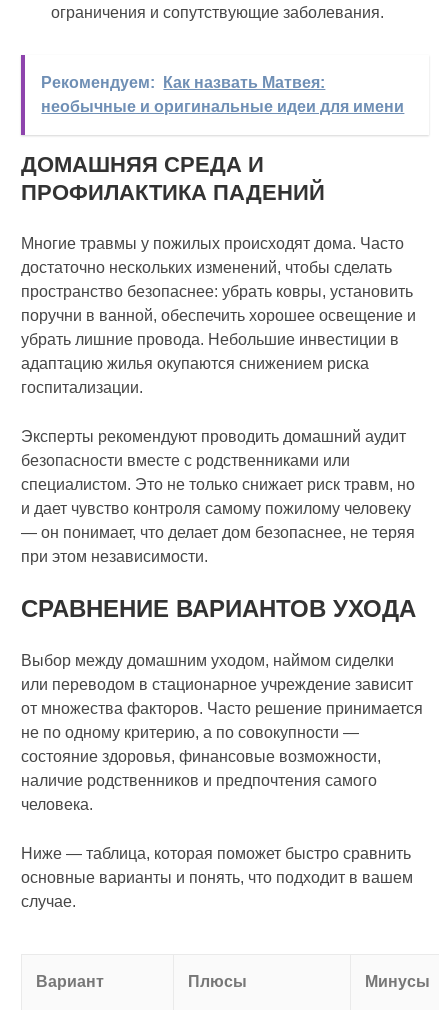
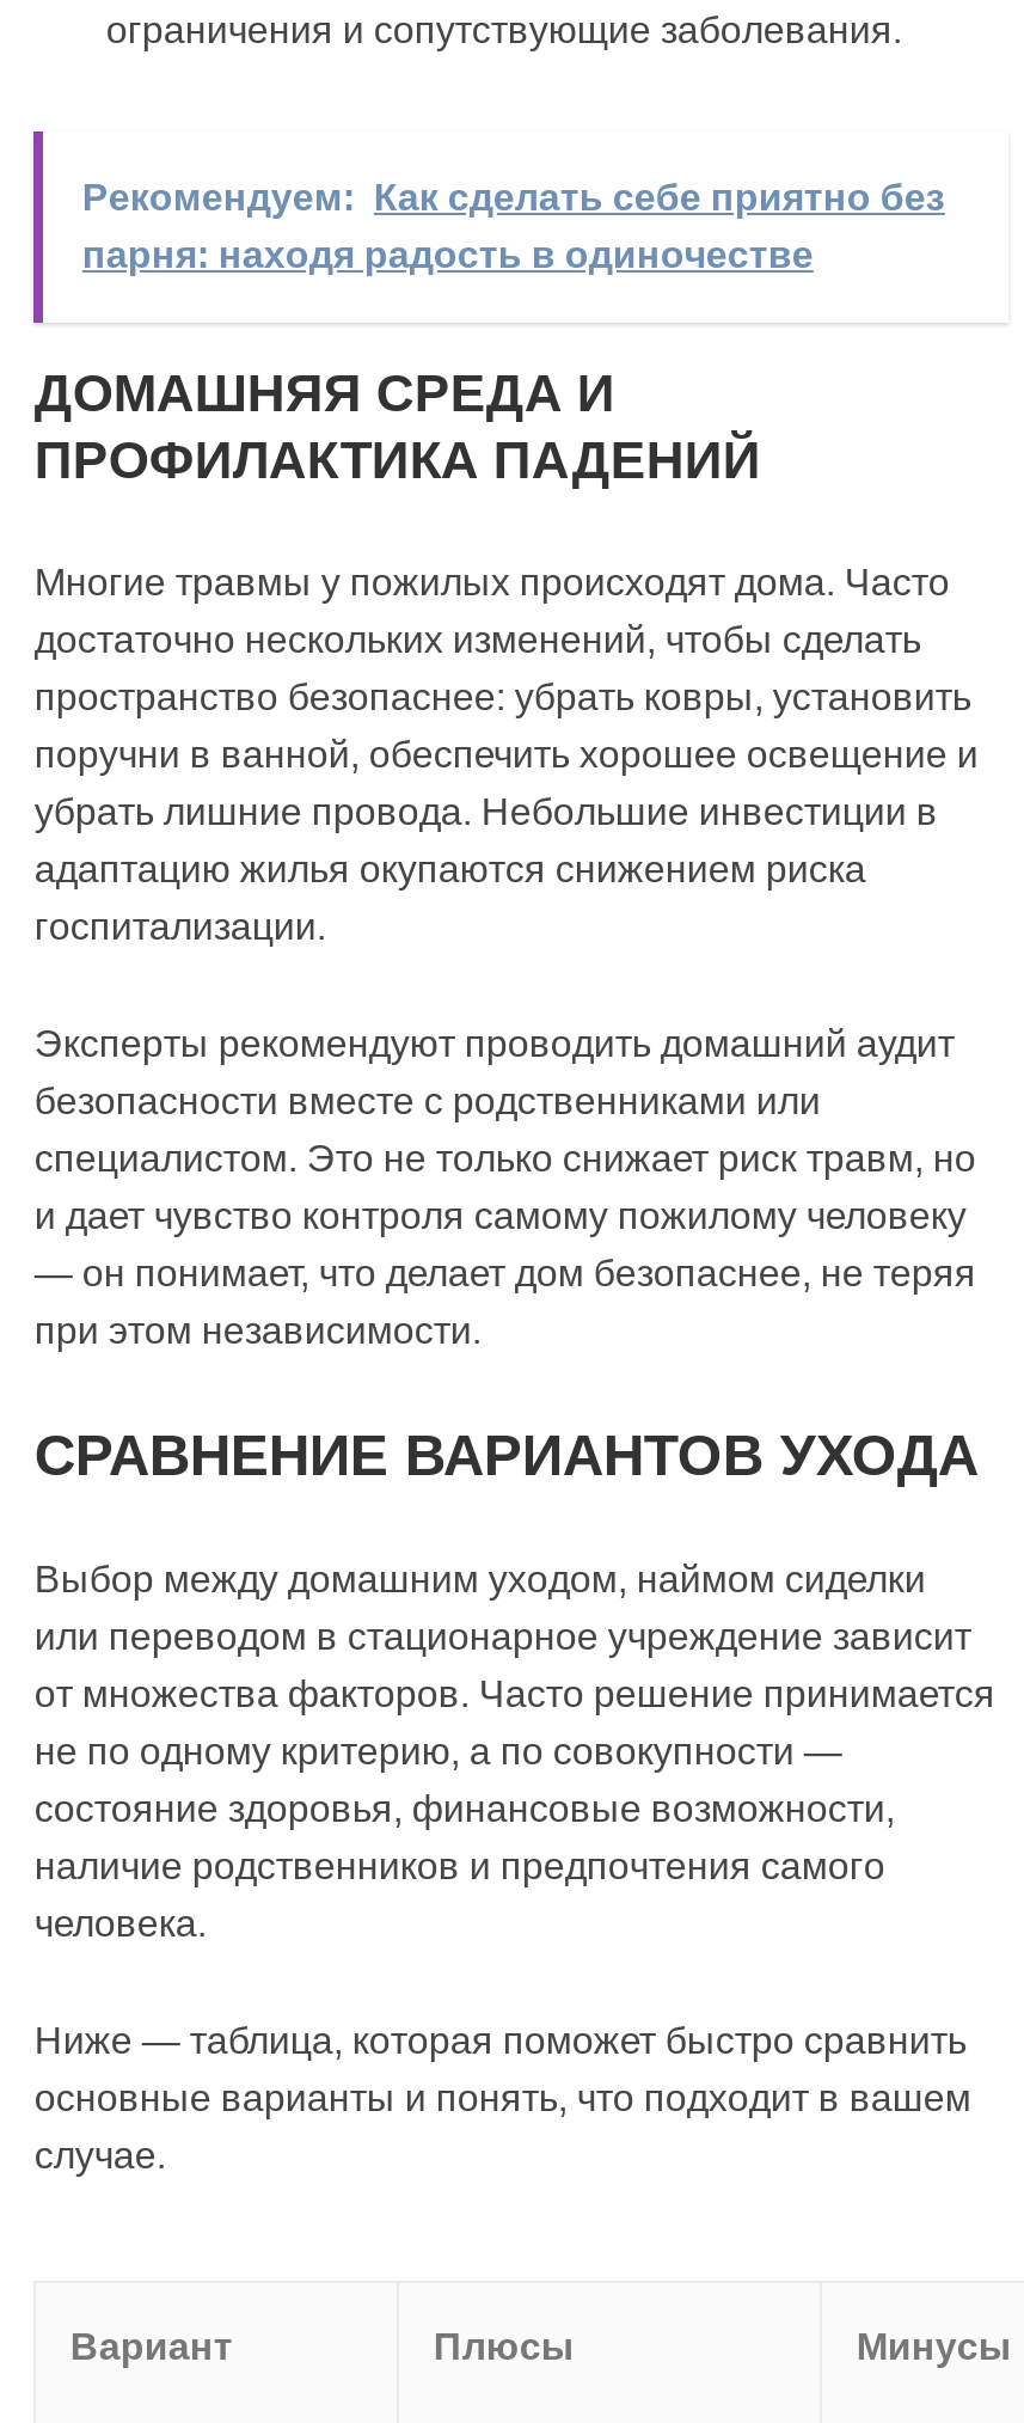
[41,74,404,115] Рекомендуем: Как назвать Матвея: | необычные и оригинальные идеи для имени -> [82,177,945,275] Рекомендуем: Как сделать себе приятно без | парня: находя радость в одиночестве

